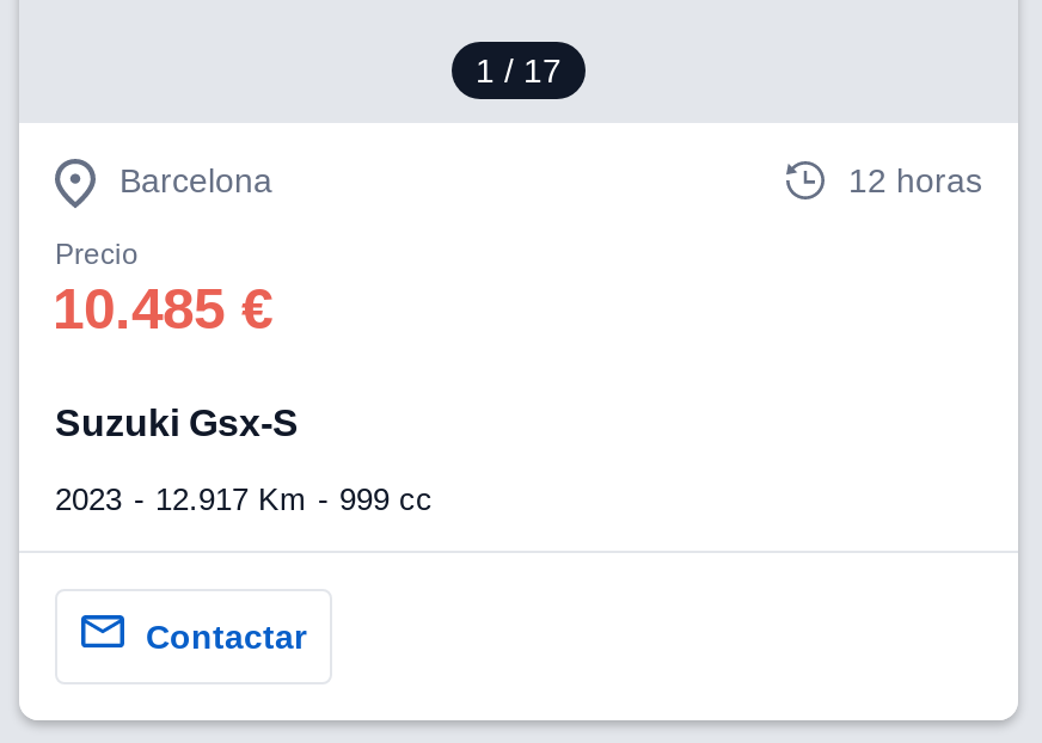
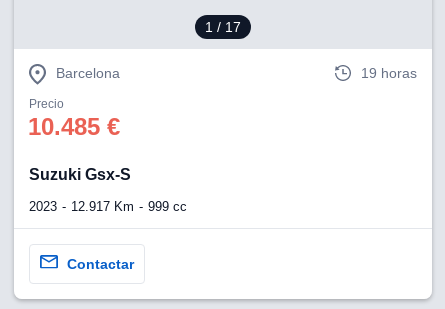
[848,160,982,198] 12 horas -> [361,64,417,80] 19 horas

